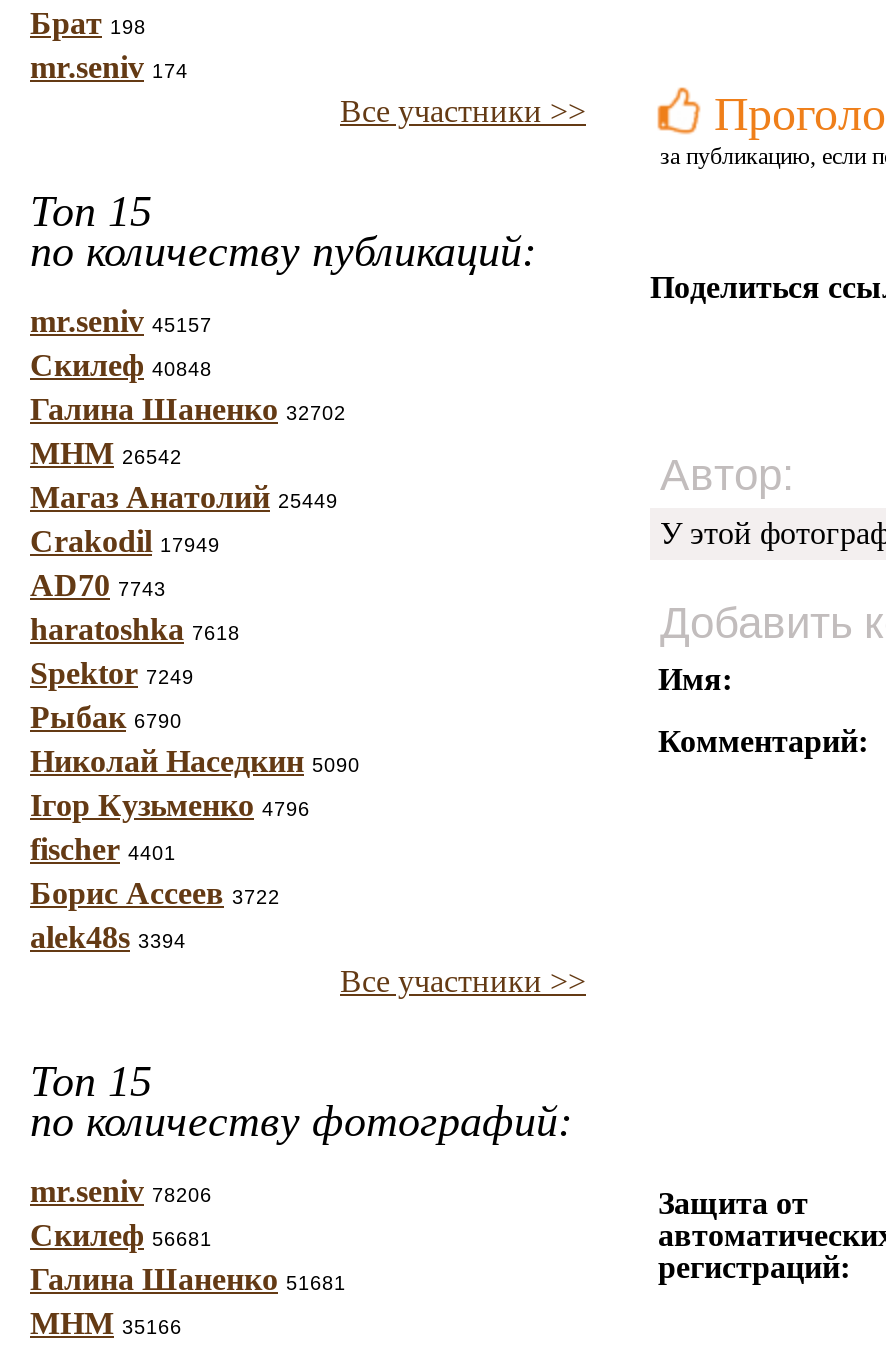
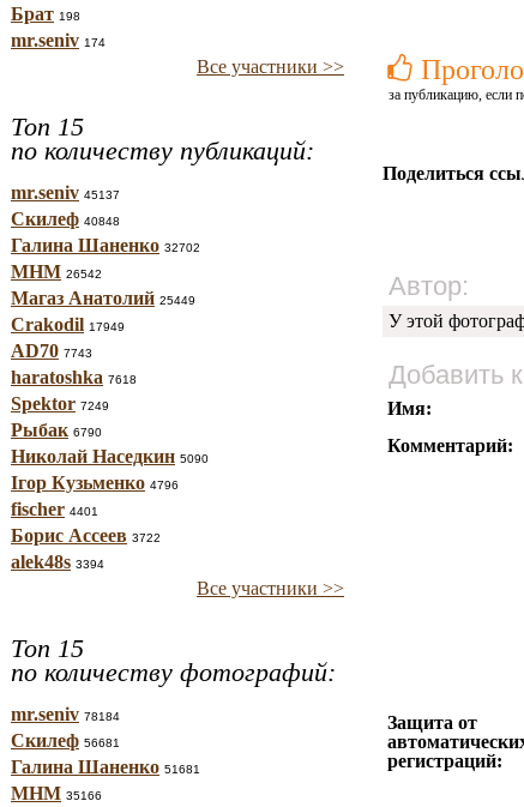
[30,304,212,338] mr.seniv 45157 -> [11,182,120,203] mr.seniv 45137
[30,1174,212,1208] mr.seniv 78206 -> [11,704,120,724] mr.seniv 78184

